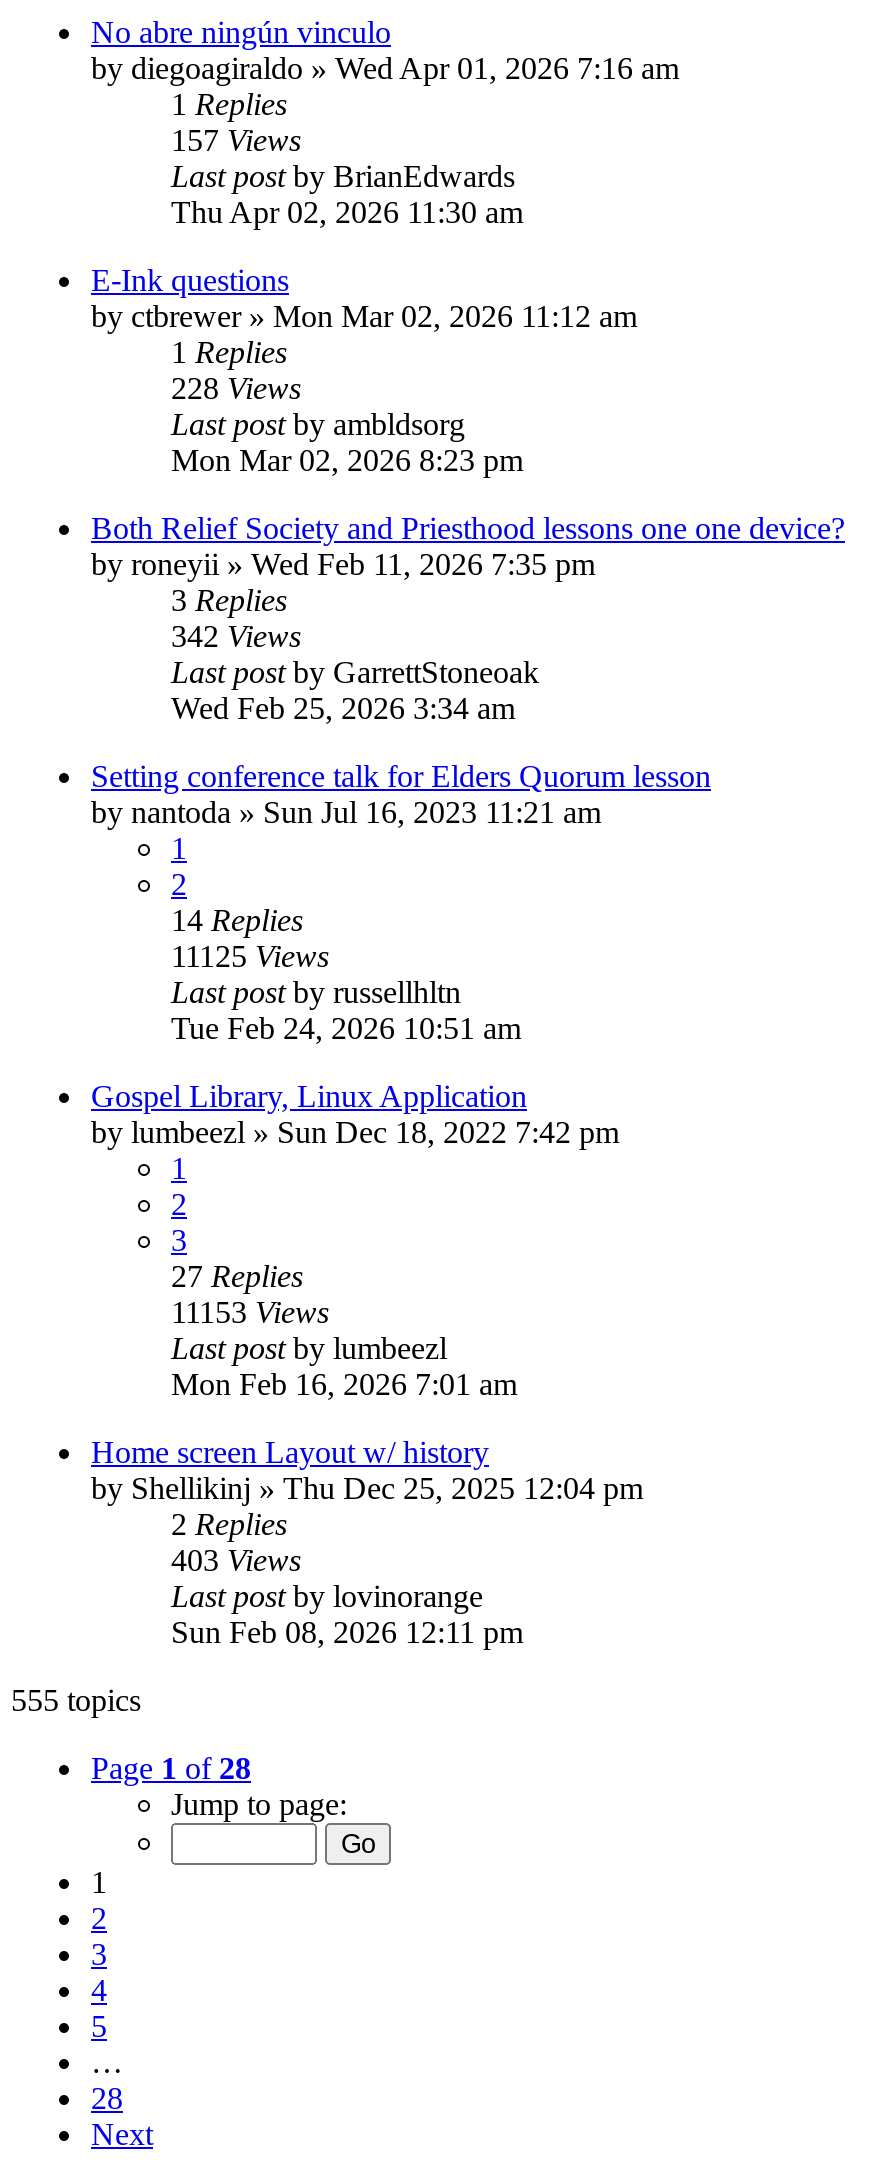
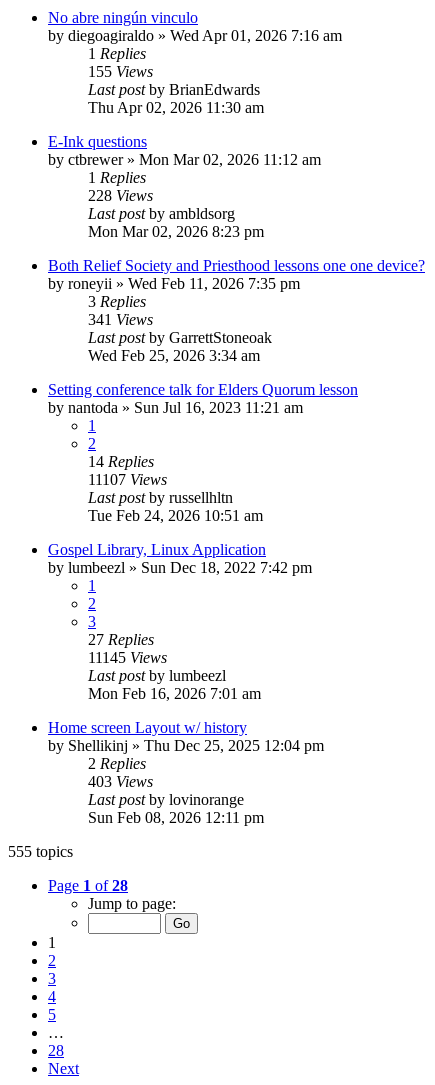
[171,122,301,156] 157 Views -> [88,63,153,80] 155 Views
[171,618,301,652] 342 Views -> [88,311,153,328] 341 Views
[171,938,329,972] 11125 Views -> [88,471,167,488] 11107 Views
[171,1294,329,1328] 11153 Views -> [88,649,167,666] 11145 Views

